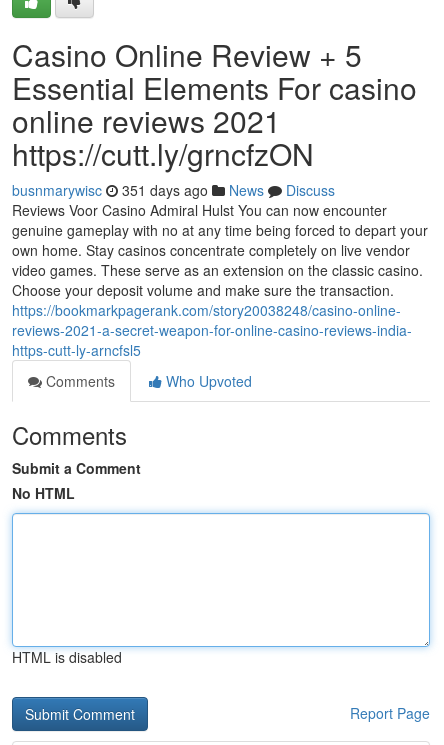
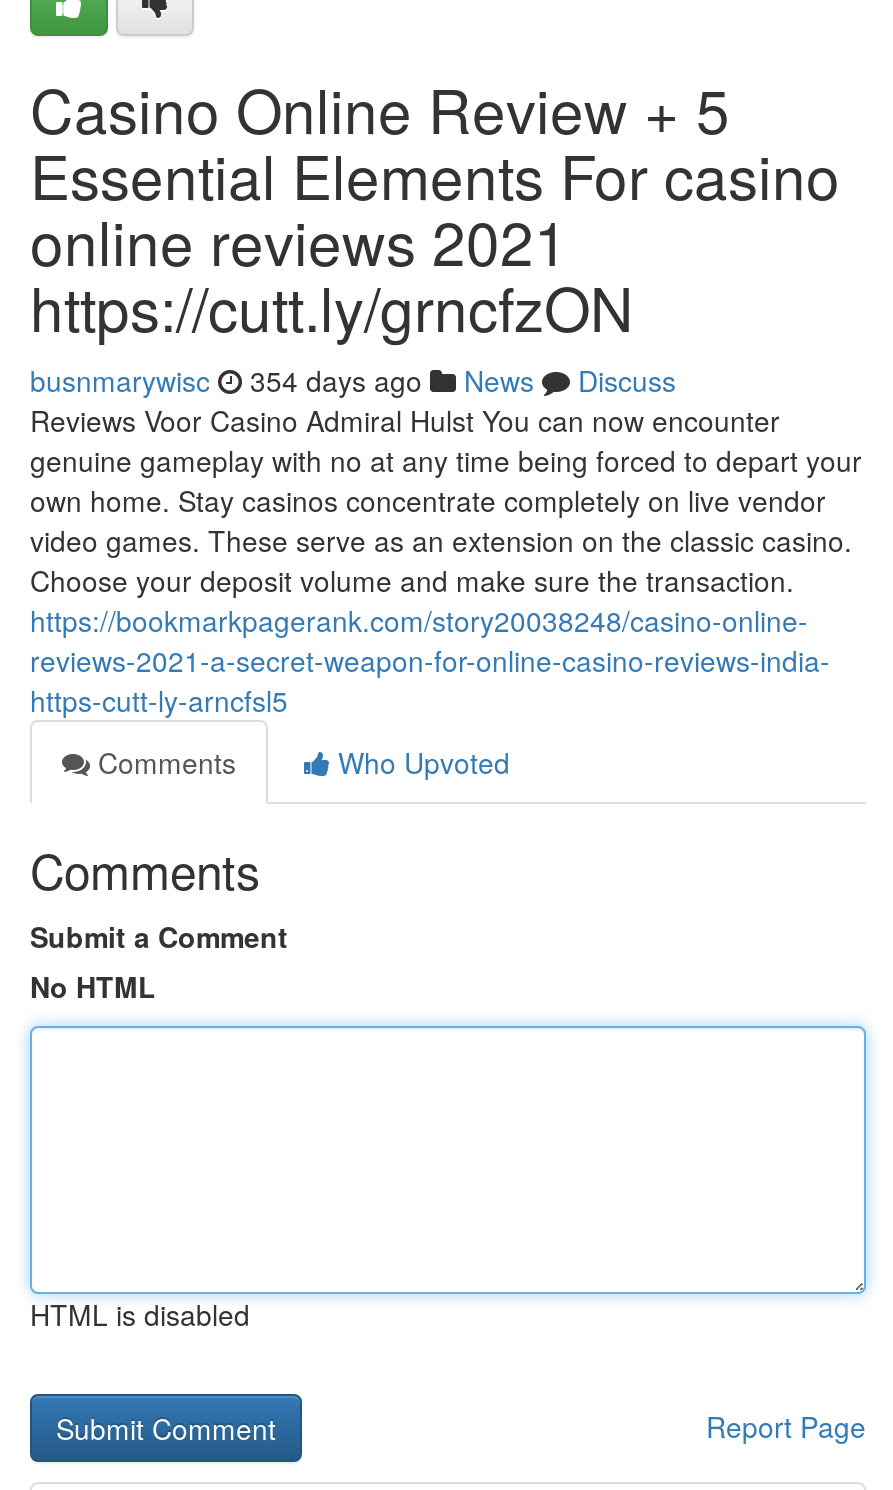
[12,180,335,200] busnmarywisc 351 days ago News Discuss -> [30,360,676,400] busnmarywisc 354 days ago News Discuss

